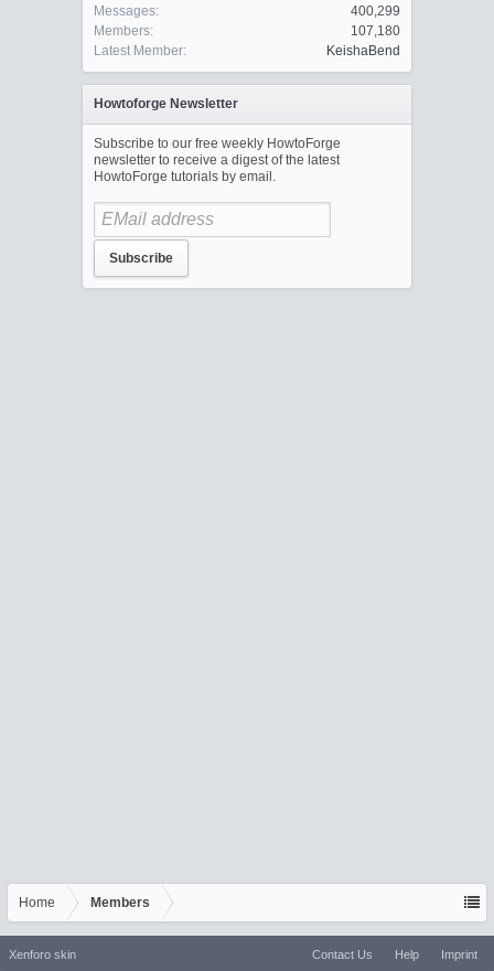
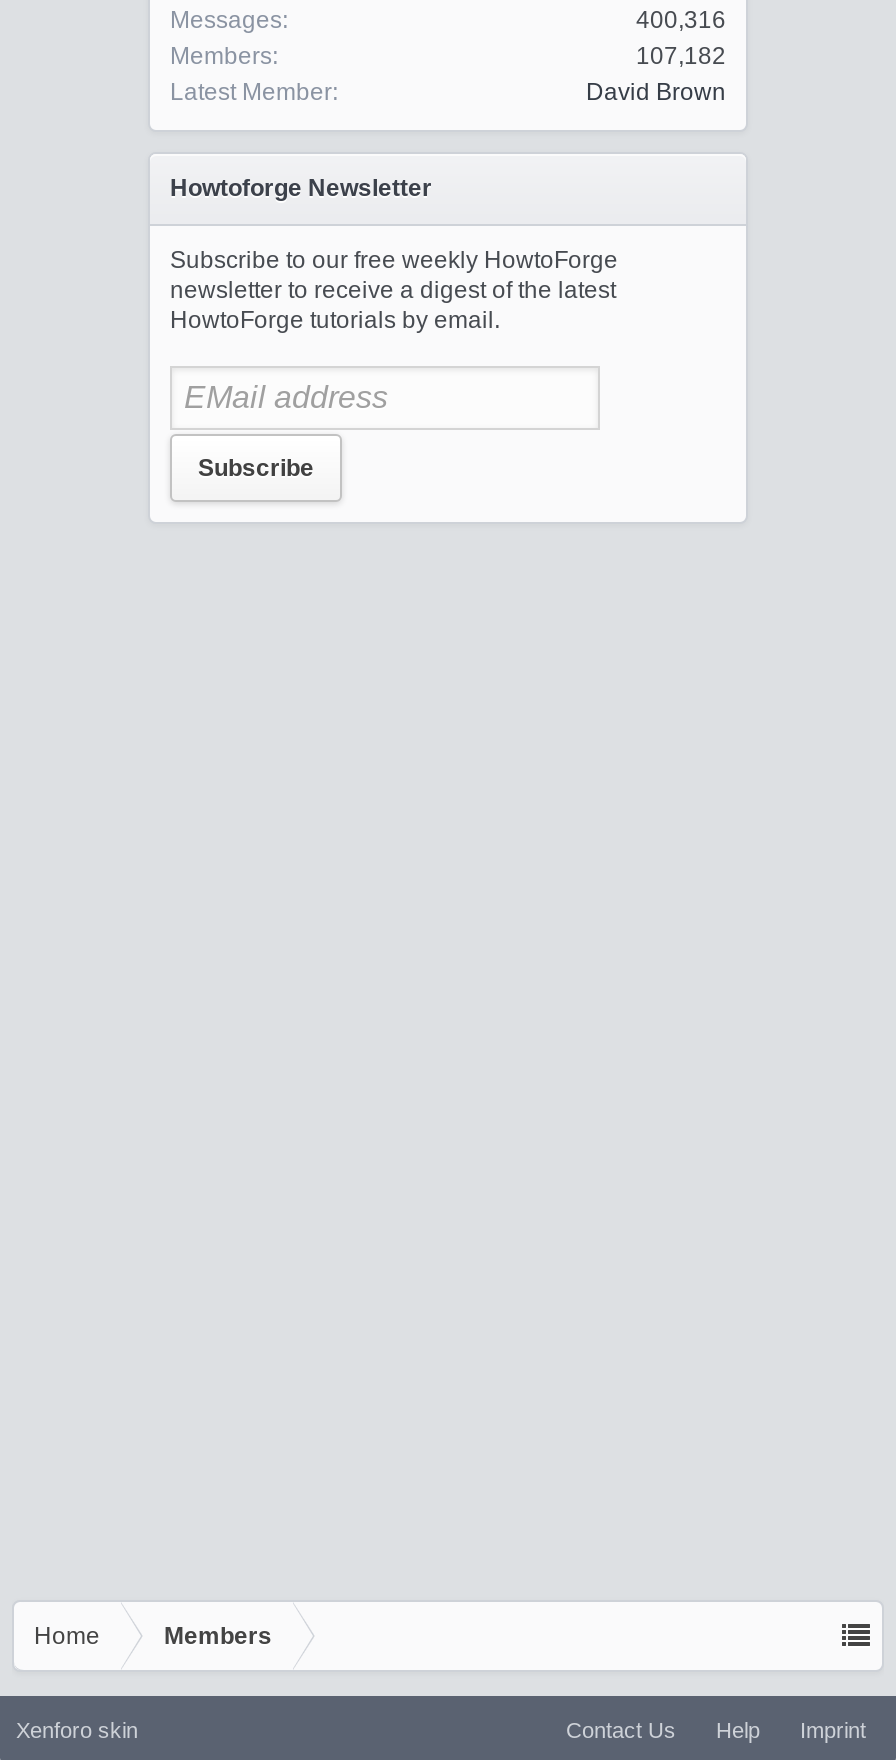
[351,3,400,19] 400,299 -> [636,6,726,34] 400,316
[351,23,400,39] 107,180 -> [636,42,726,70] 107,182
[326,43,400,58] KeishaBend -> [586,78,726,106] David Brown

